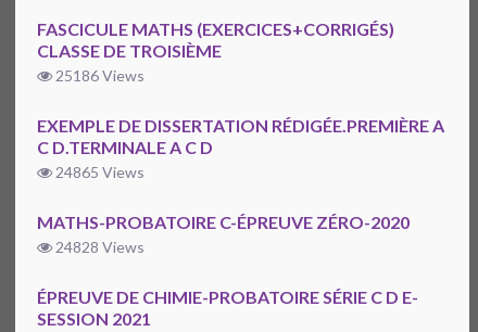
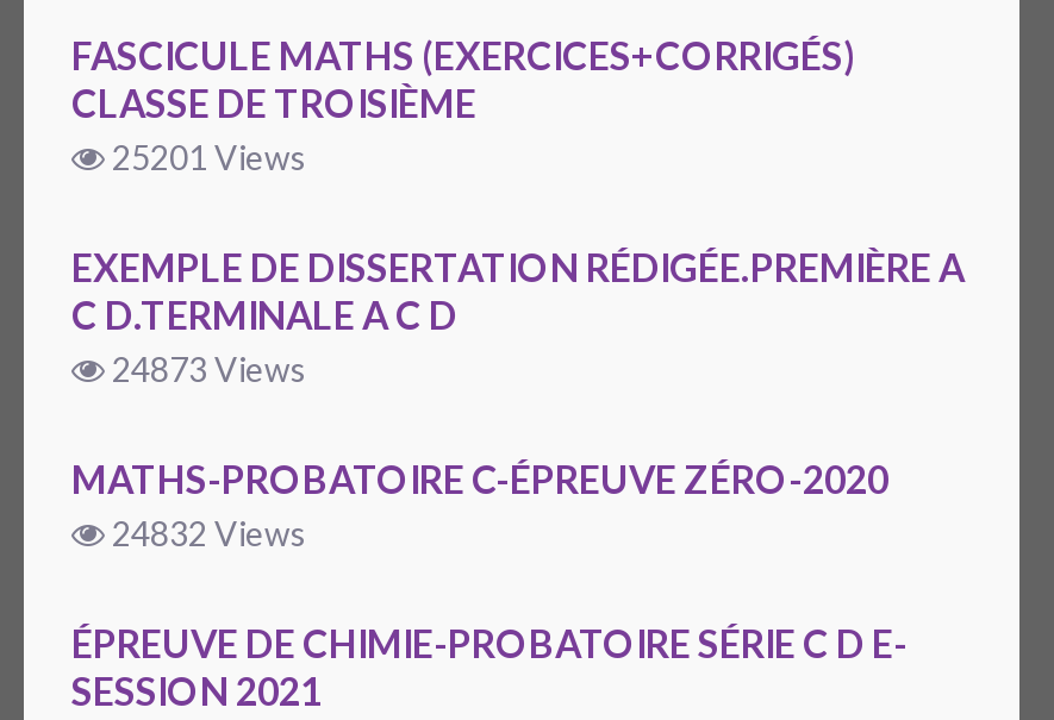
[52,67,144,85] 25186 Views -> [105,138,307,178] 25201 Views
[52,163,144,182] 24865 Views -> [105,350,307,390] 24873 Views
[52,238,144,256] 24828 Views -> [105,514,307,554] 24832 Views

